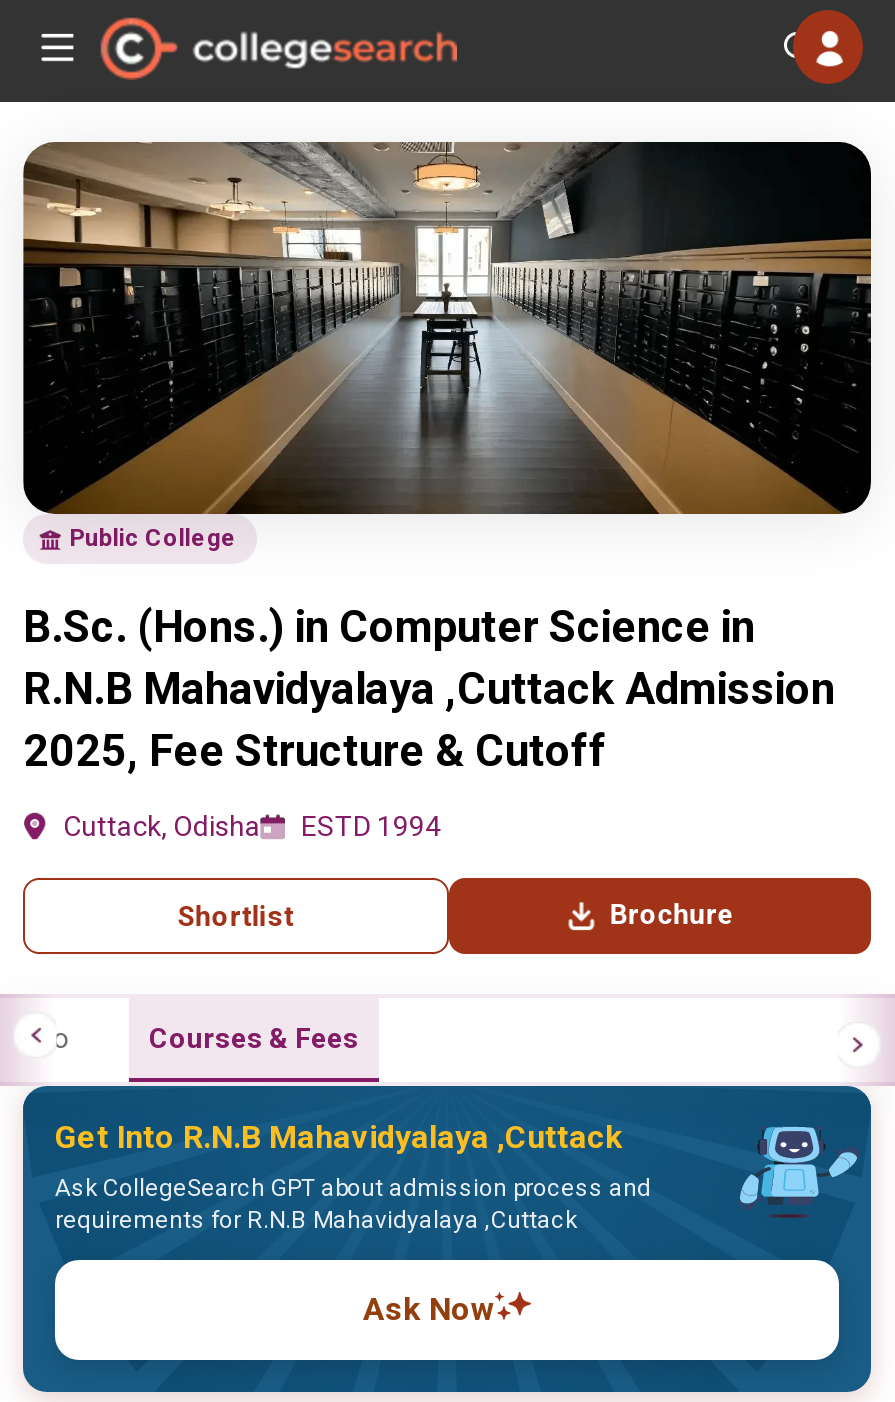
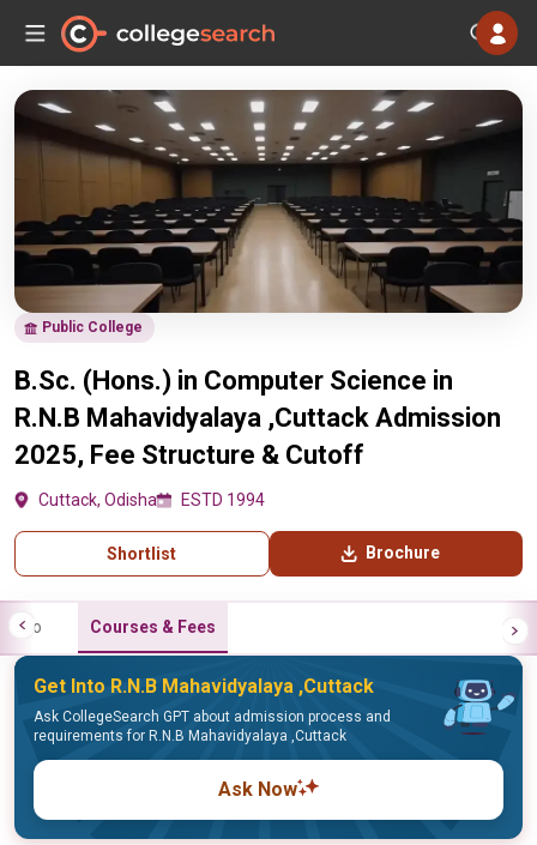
[21,142,873,516] [image] -> [13,90,524,314] [image]

